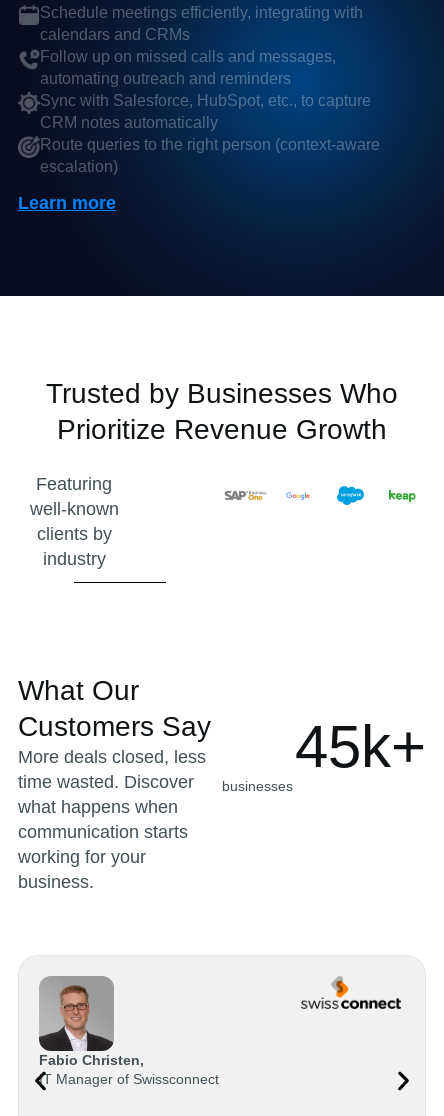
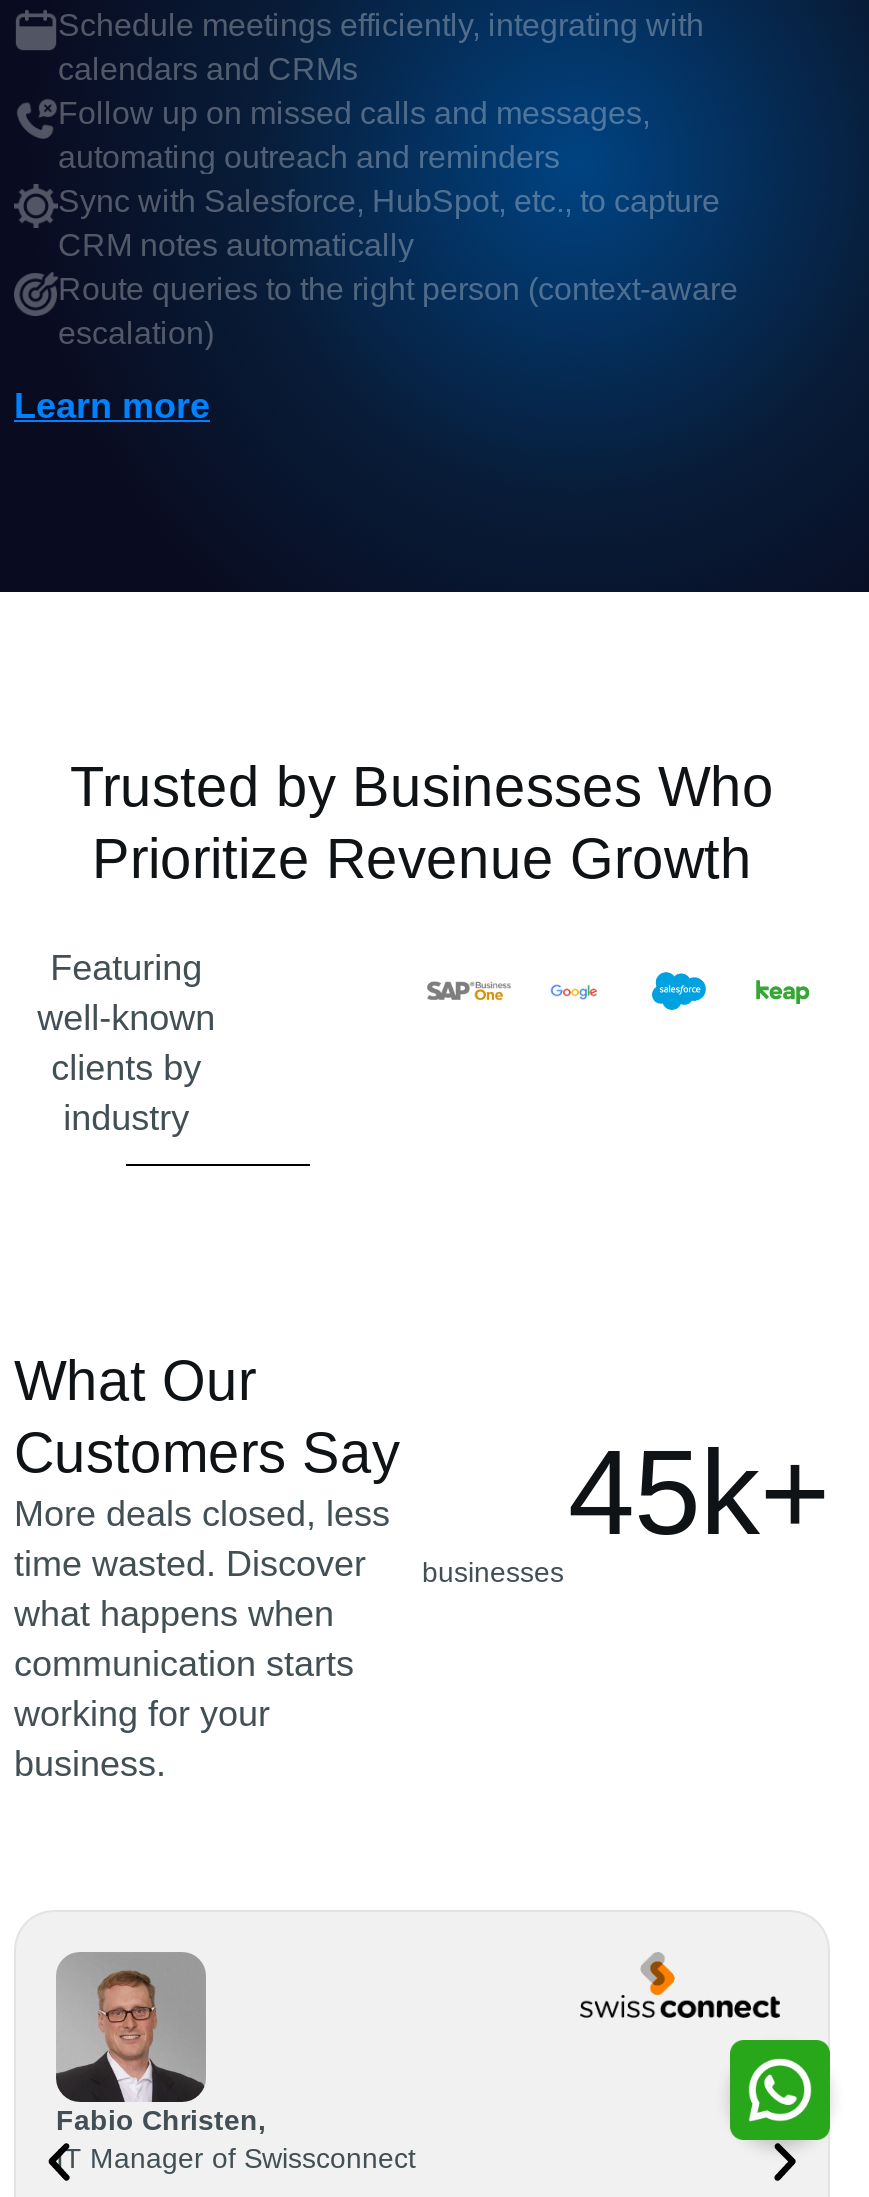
none -> [728,2038,832,2144] [image]

